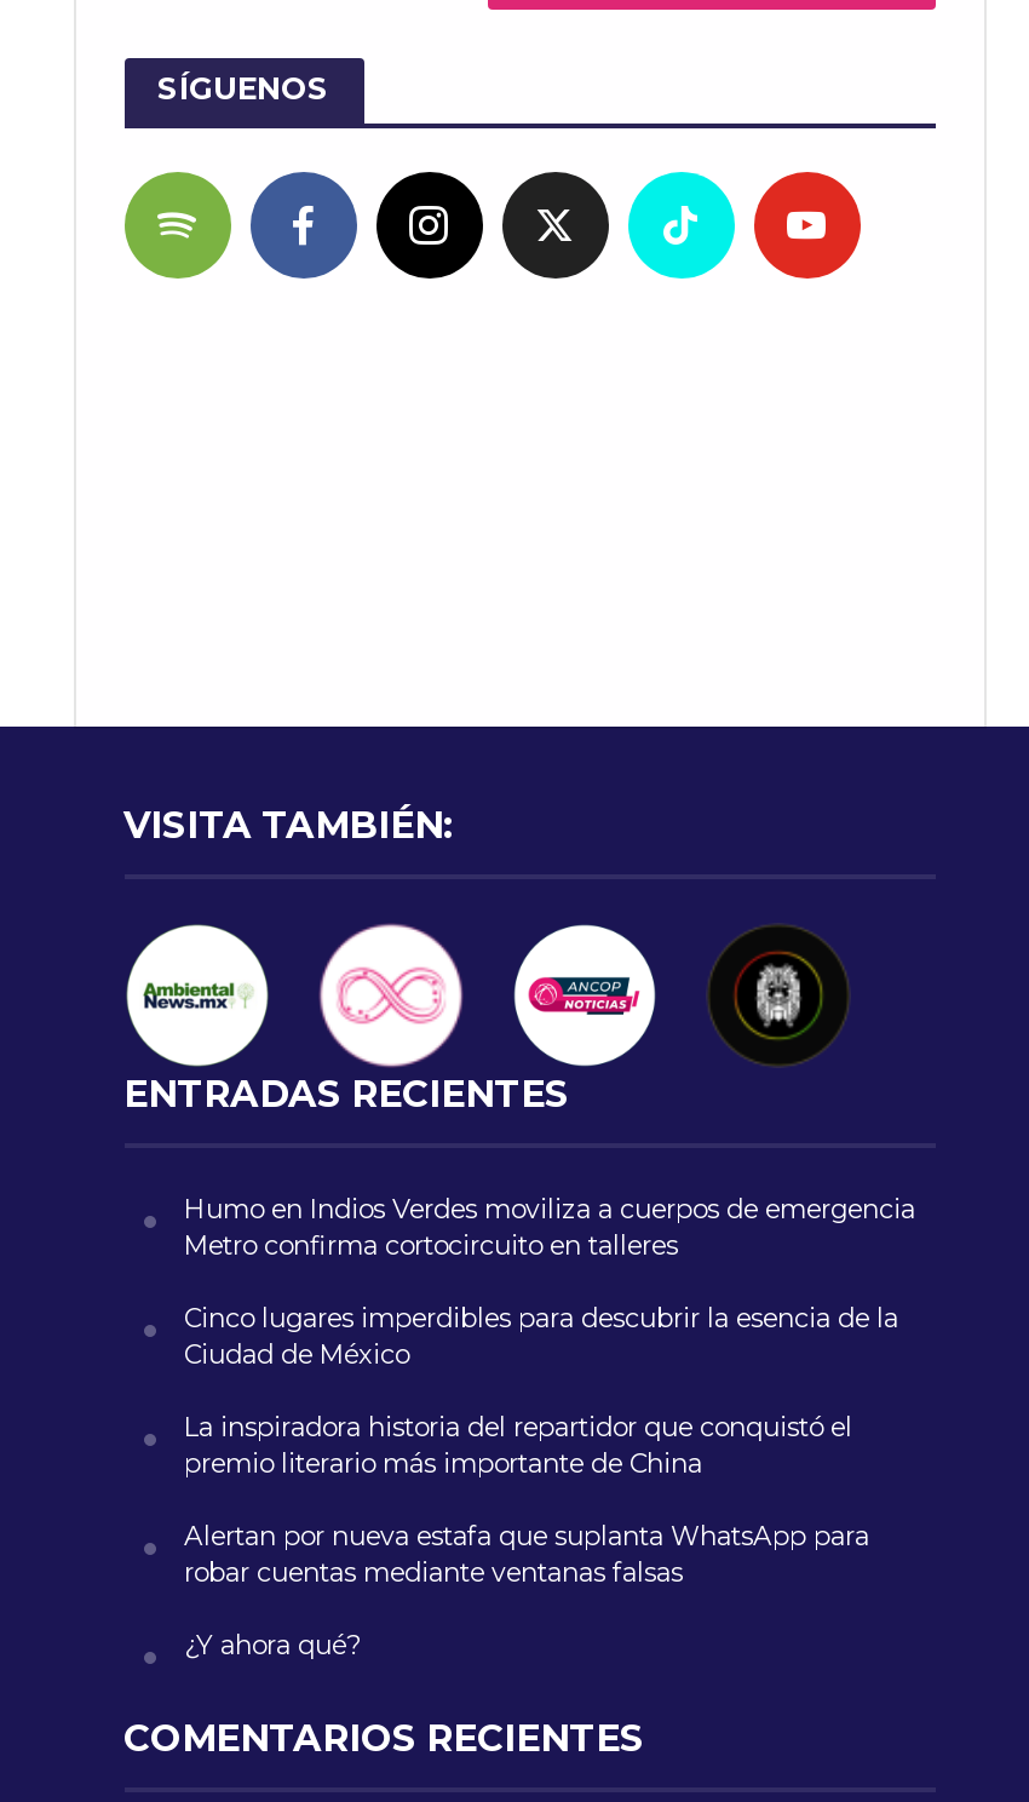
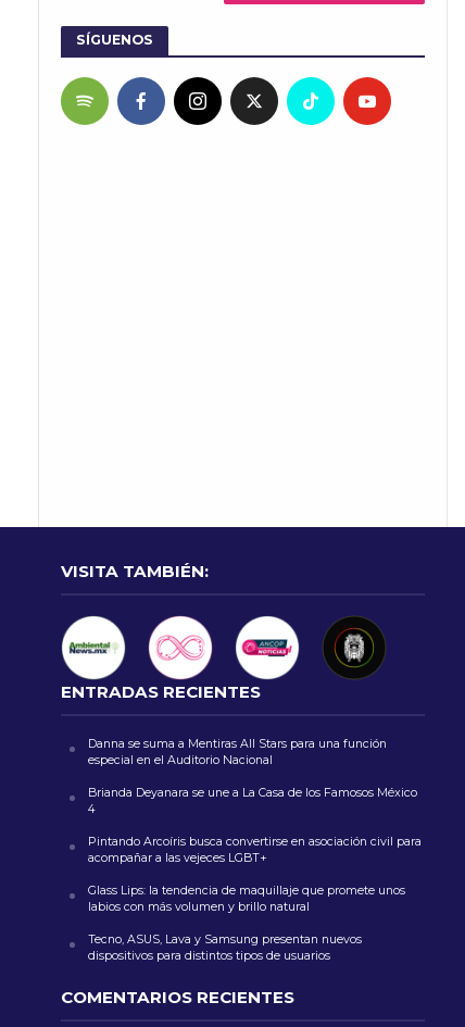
[184,1194,915,1262] Humo en Indios Verdes moviliza a cuerpos de emergencia | Metro confirma cortocircuito en talleres -> [87,737,386,767] Danna se suma a Mentiras All Stars para una función | especial en el Auditorio Nacional
[184,1303,898,1371] Cinco lugares imperdibles para descubrir la esencia de la | Ciudad de México -> [87,786,417,816] Brianda Deyanara se une a La Casa de los Famosos México | 4
[184,1412,852,1480] La inspiradora historia del repartidor que conquistó el | premio literario más importante de China -> [87,834,421,865] Pintando Arcoíris busca convertirse en asociación civil para | acompañar a las vejeces LGBT+
[184,1521,869,1589] Alertan por nueva estafa que suplanta WhatsApp para | robar cuentas mediante ventanas falsas -> [87,883,405,914] Glass Lips: la tendencia de maquillaje que promete unos | labios con más volumen y brillo natural
[184,1630,368,1661] ¿Y ahora qué? -> [87,932,361,963] Tecno, ASUS, Lava y Samsung presentan nuevos | dispositivos para distintos tipos de usuarios

